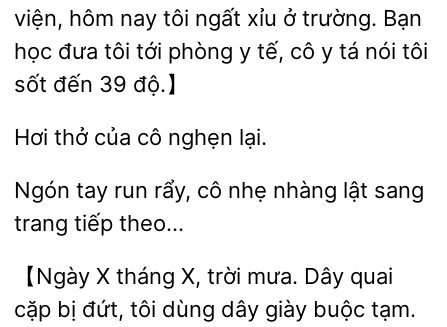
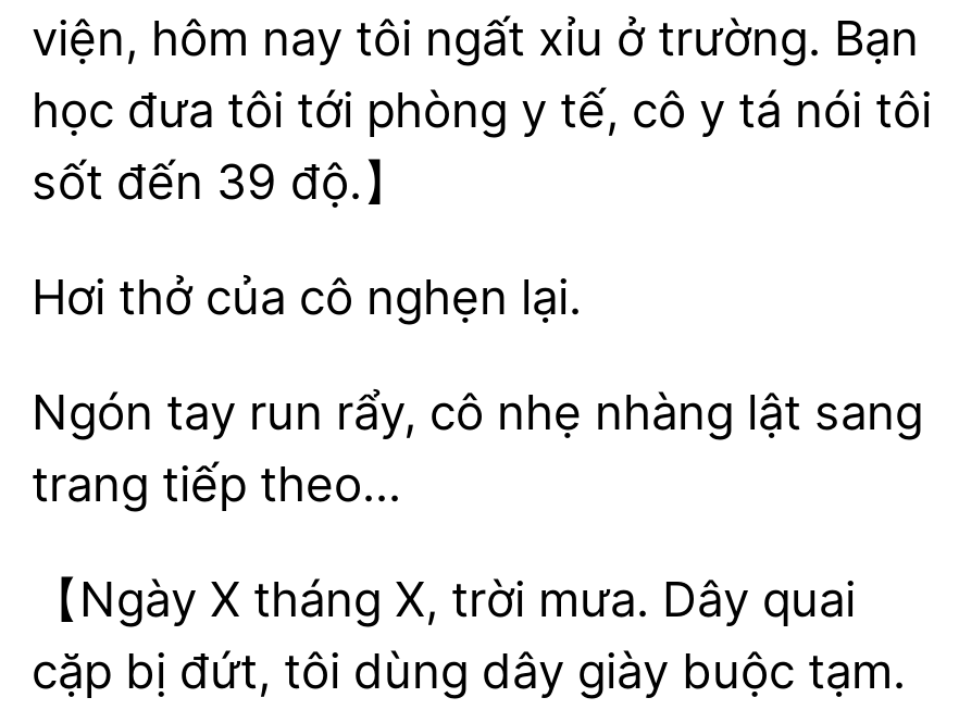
[14,38,428,64] học đưa tôi tới phòng y tế, cô y | nói tôi -> [32,82,932,138] học đưa tôi tới phòng y tế, cô y tá nói tôi
[48,124,267,150] thở của | lại. -> [32,269,521,325] Hơi | của | nghẹn
[14,177,424,236] Ngón tay run rẩy, cô nhẹ | lật sang | theo… -> [32,384,923,512] Ngón tay run rẩy, cô | sang | trang tiếp theo…
[14,263,393,289] 【Ngày X tháng X, trời mưa. Dây quai -> [32,571,856,627] 【Ngày X | X, trời mưa. Dây quai

